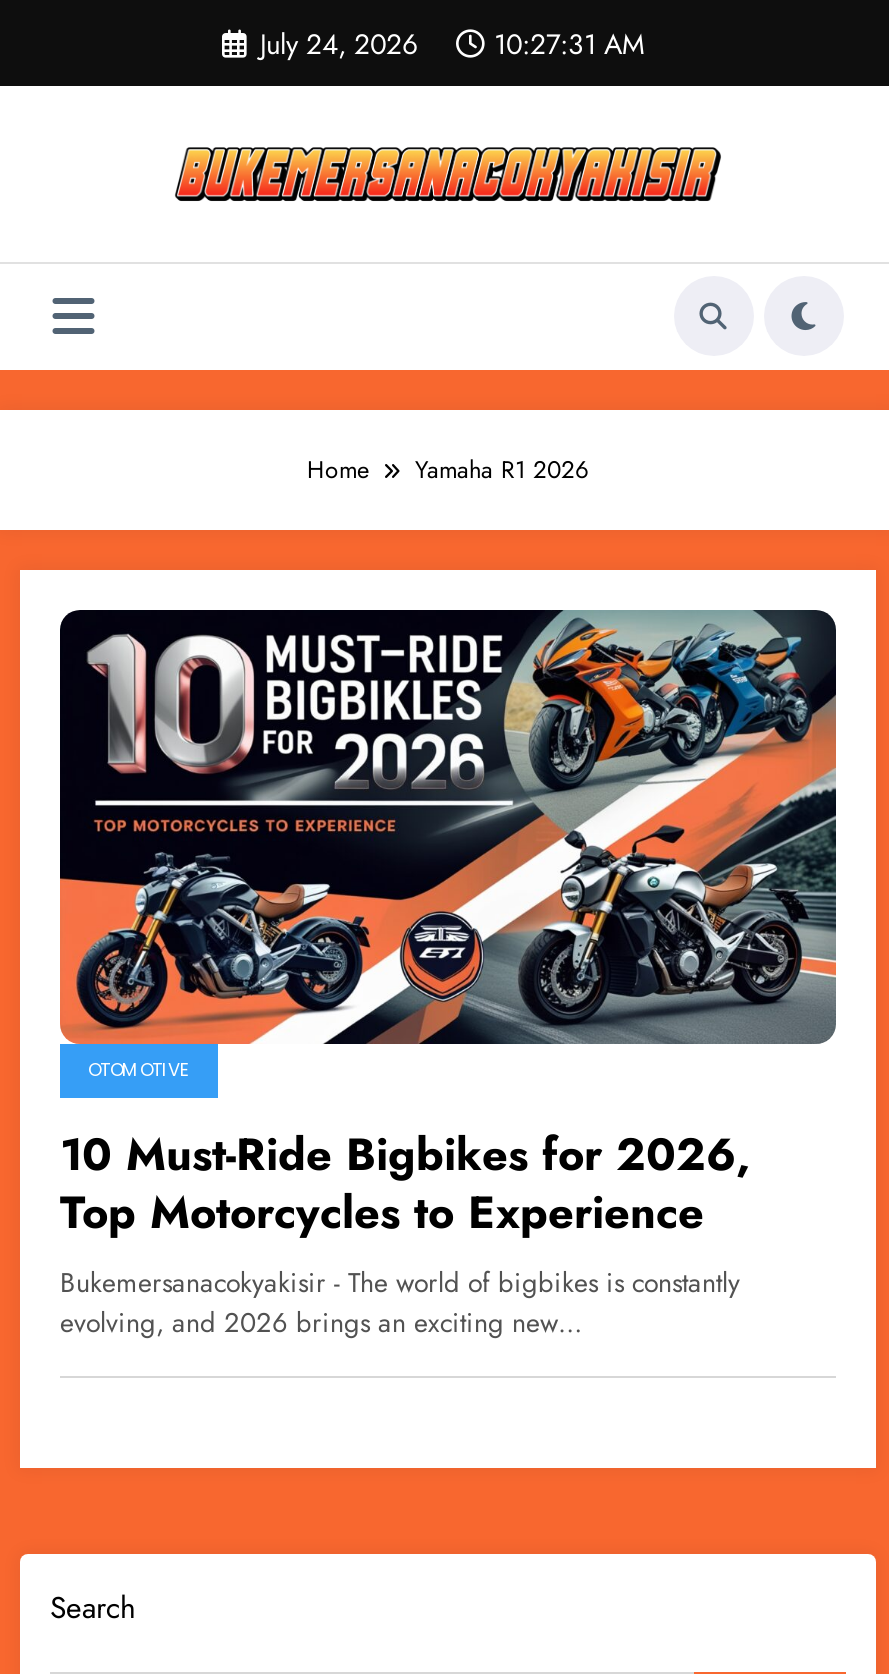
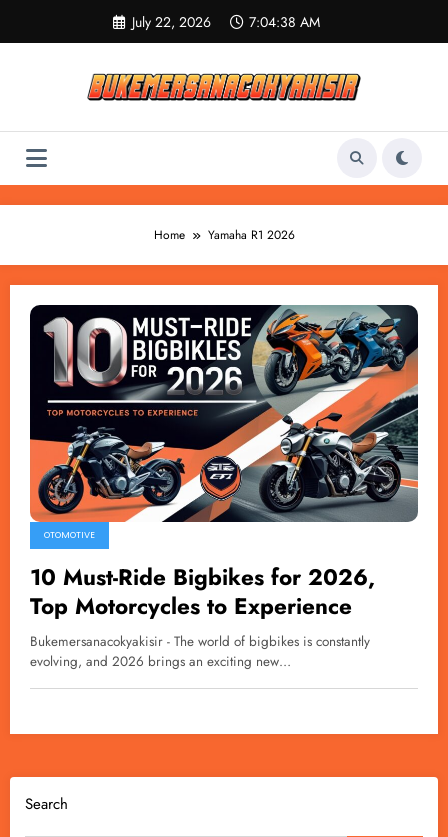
[260,24,418,64] July 24, 2026 -> [132,12,211,32] July 22, 2026
[494,24,644,64] 10:27:31 AM -> [249,12,320,32] 7:04:38 AM

